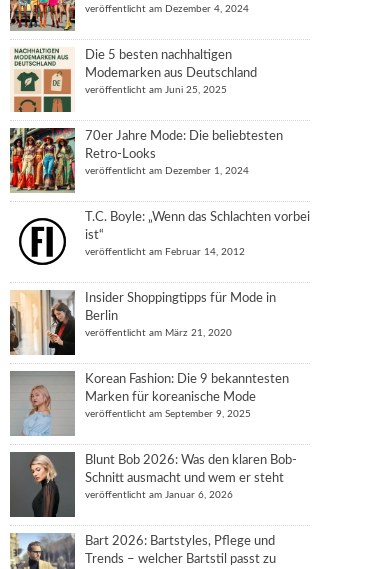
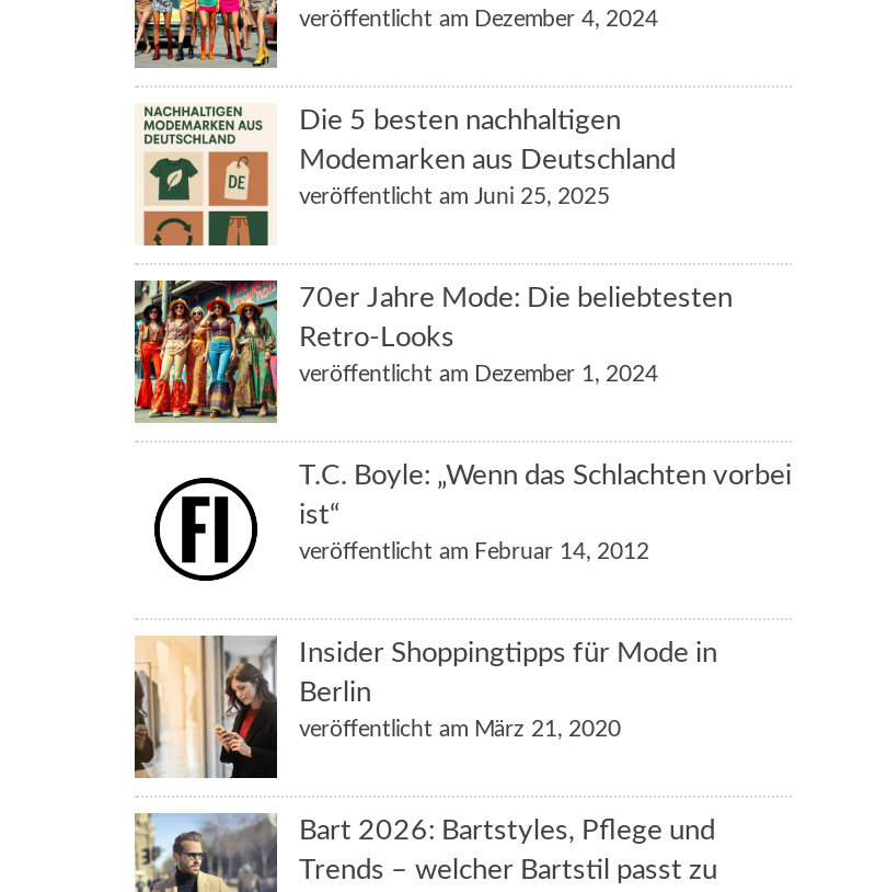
[10,371,289,437] [image] | Korean Fashion: Die 9 bekanntesten | Marken für koreanische Mode | veröffentlicht am September 9, 2025 -> none
[11,451,297,518] [image] | Blunt Bob 2026: Was den klaren Bob- | Schnitt ausmacht und wem er steht | veröffentlicht am Januar 6, 2026 -> none

